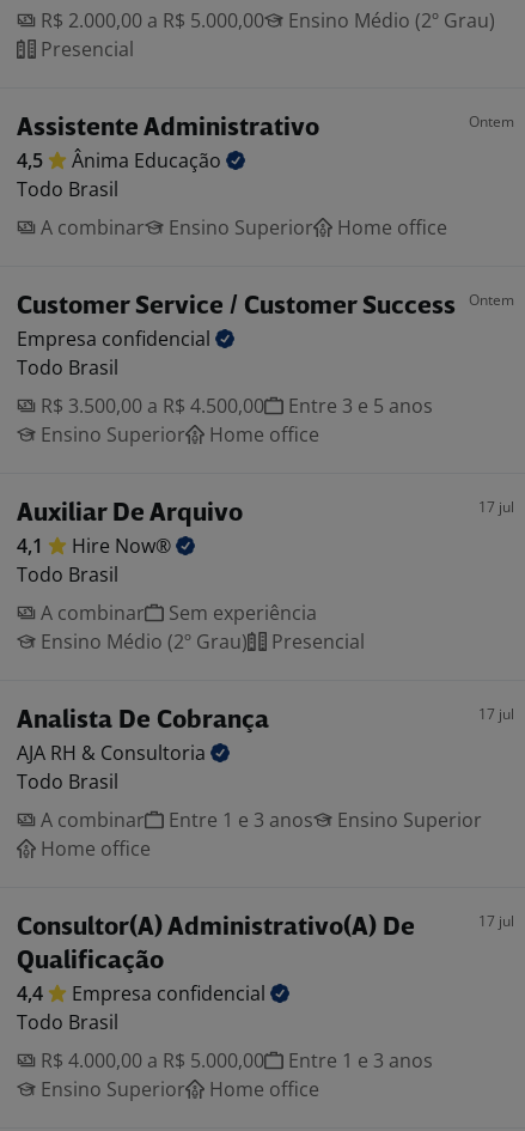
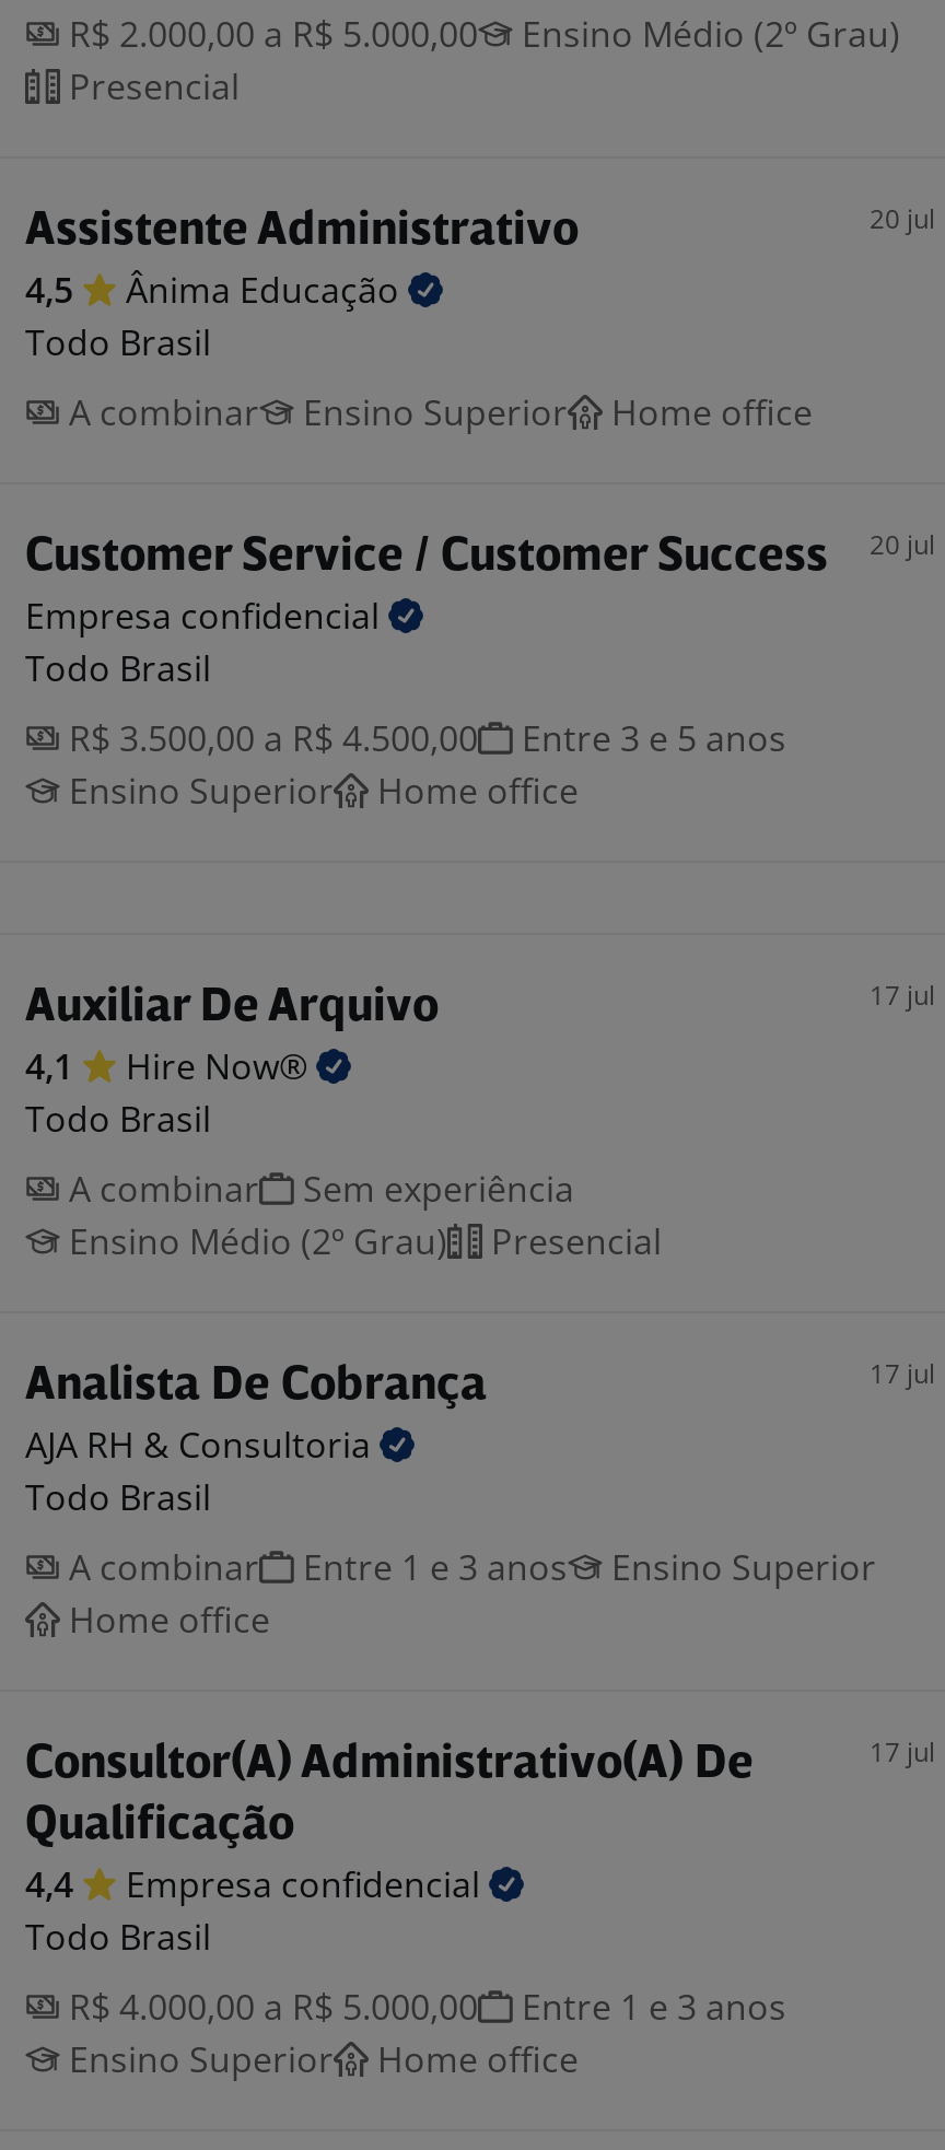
[469,111,514,132] Ontem -> [870,200,935,237] 20 jul
[469,290,514,310] Ontem -> [870,526,935,563] 20 jul

